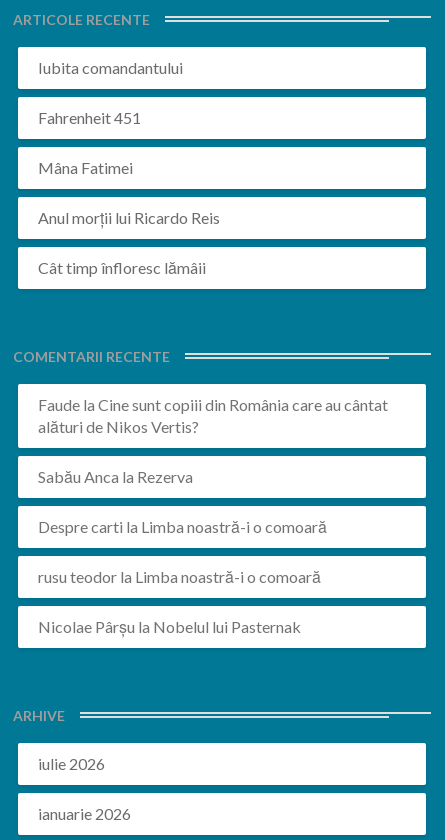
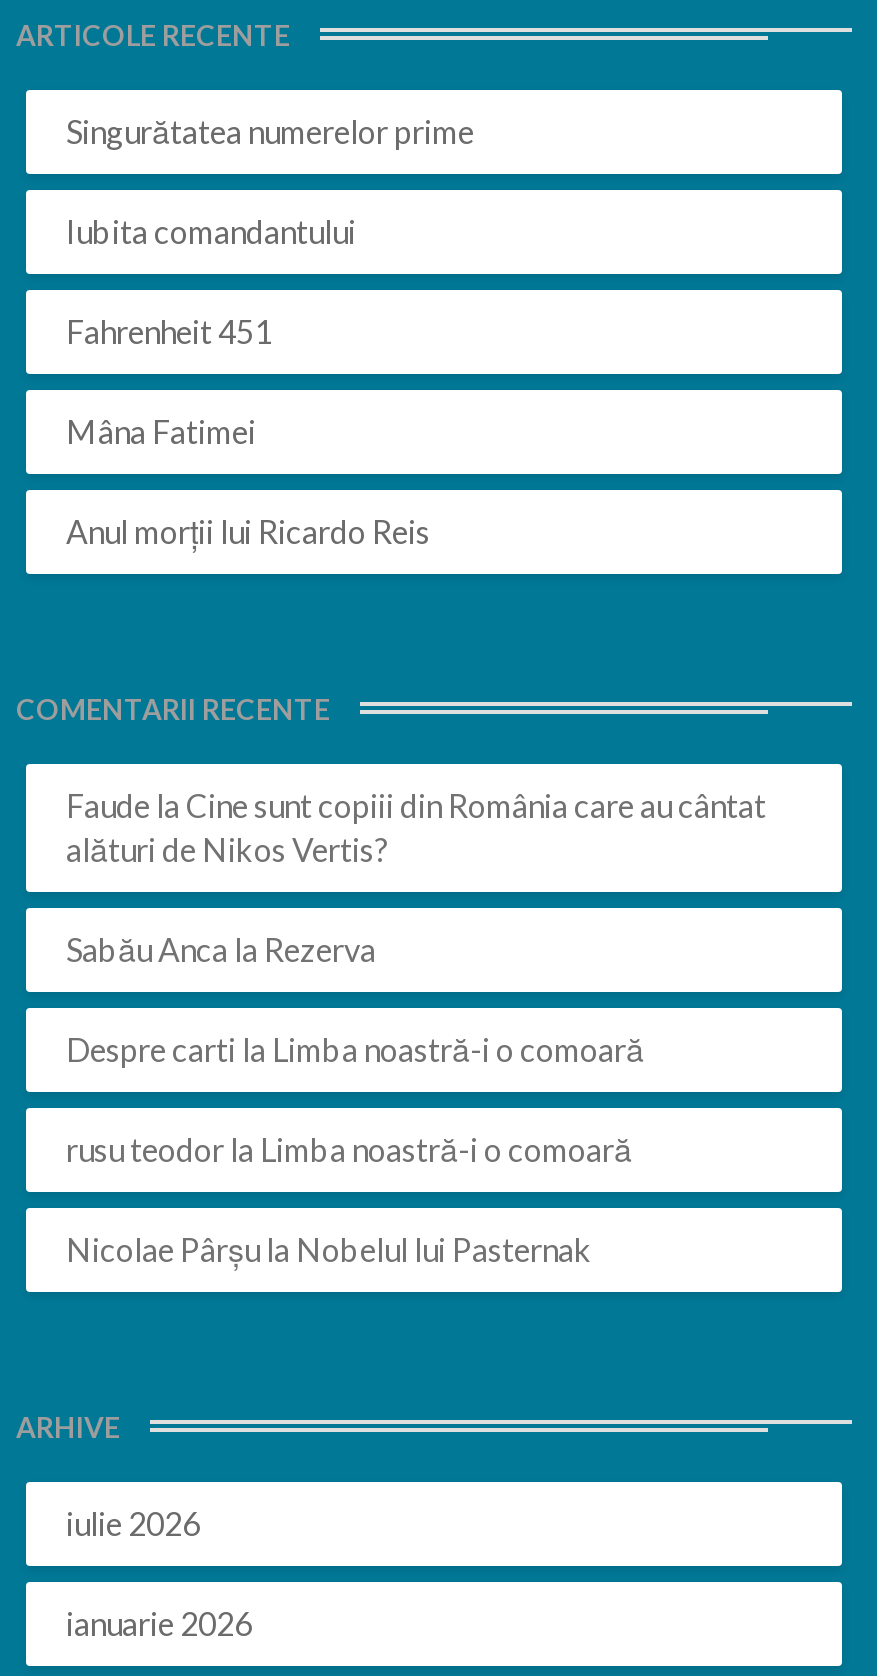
none -> [66,112,474,150] Singurătatea numerelor prime
moved [38,58,220,227] -> [66,212,430,550]: Iubita comandantului | Fahrenheit 451 | Mâna Fatimei | Anul morții lui Ricardo Reis
[38,258,206,277] Cât timp înfloresc lămâii -> none

